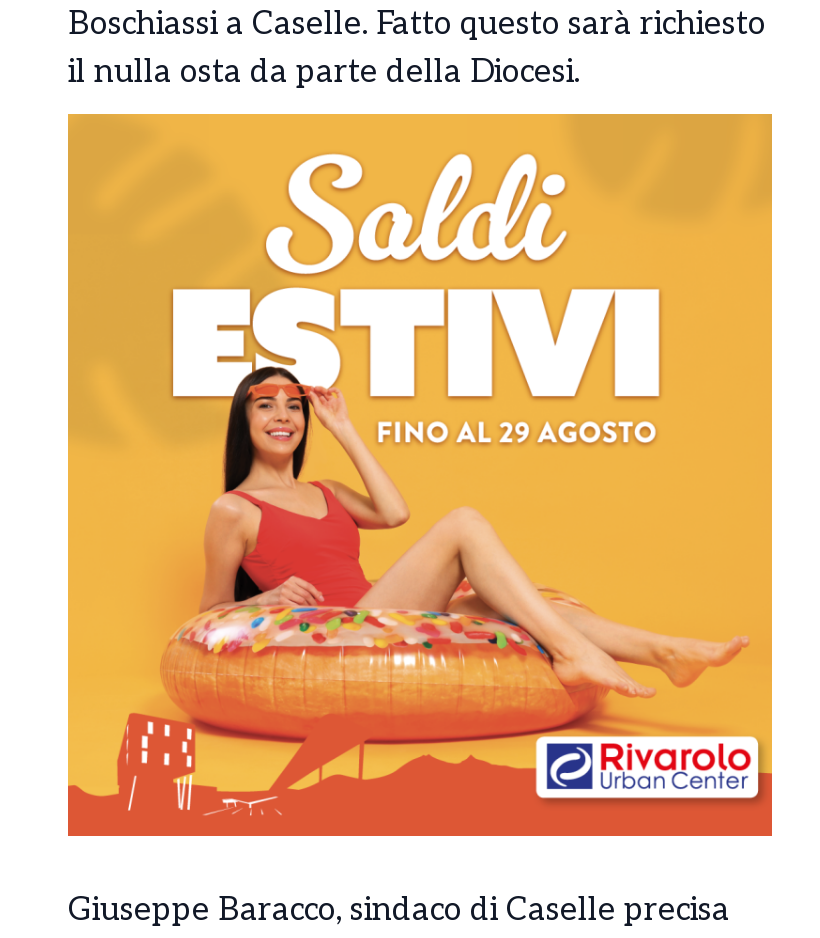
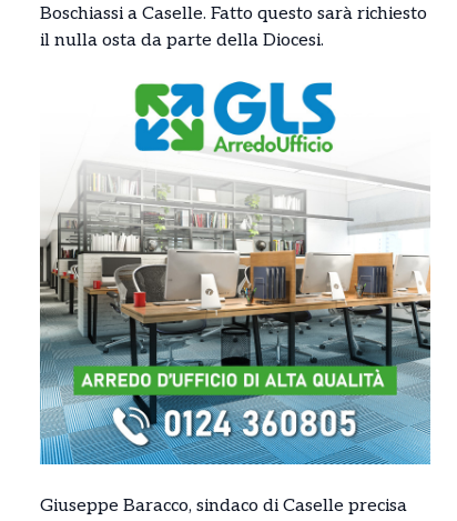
[66,112,774,838] [image] -> [39,63,431,465] [image]

